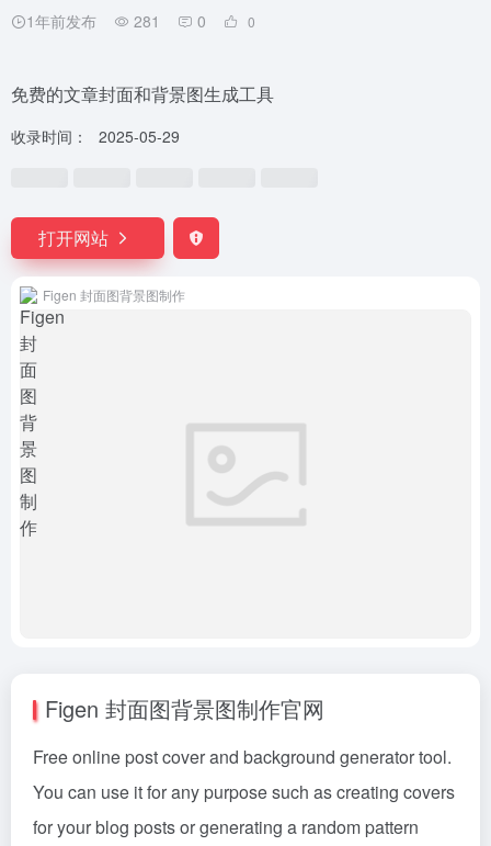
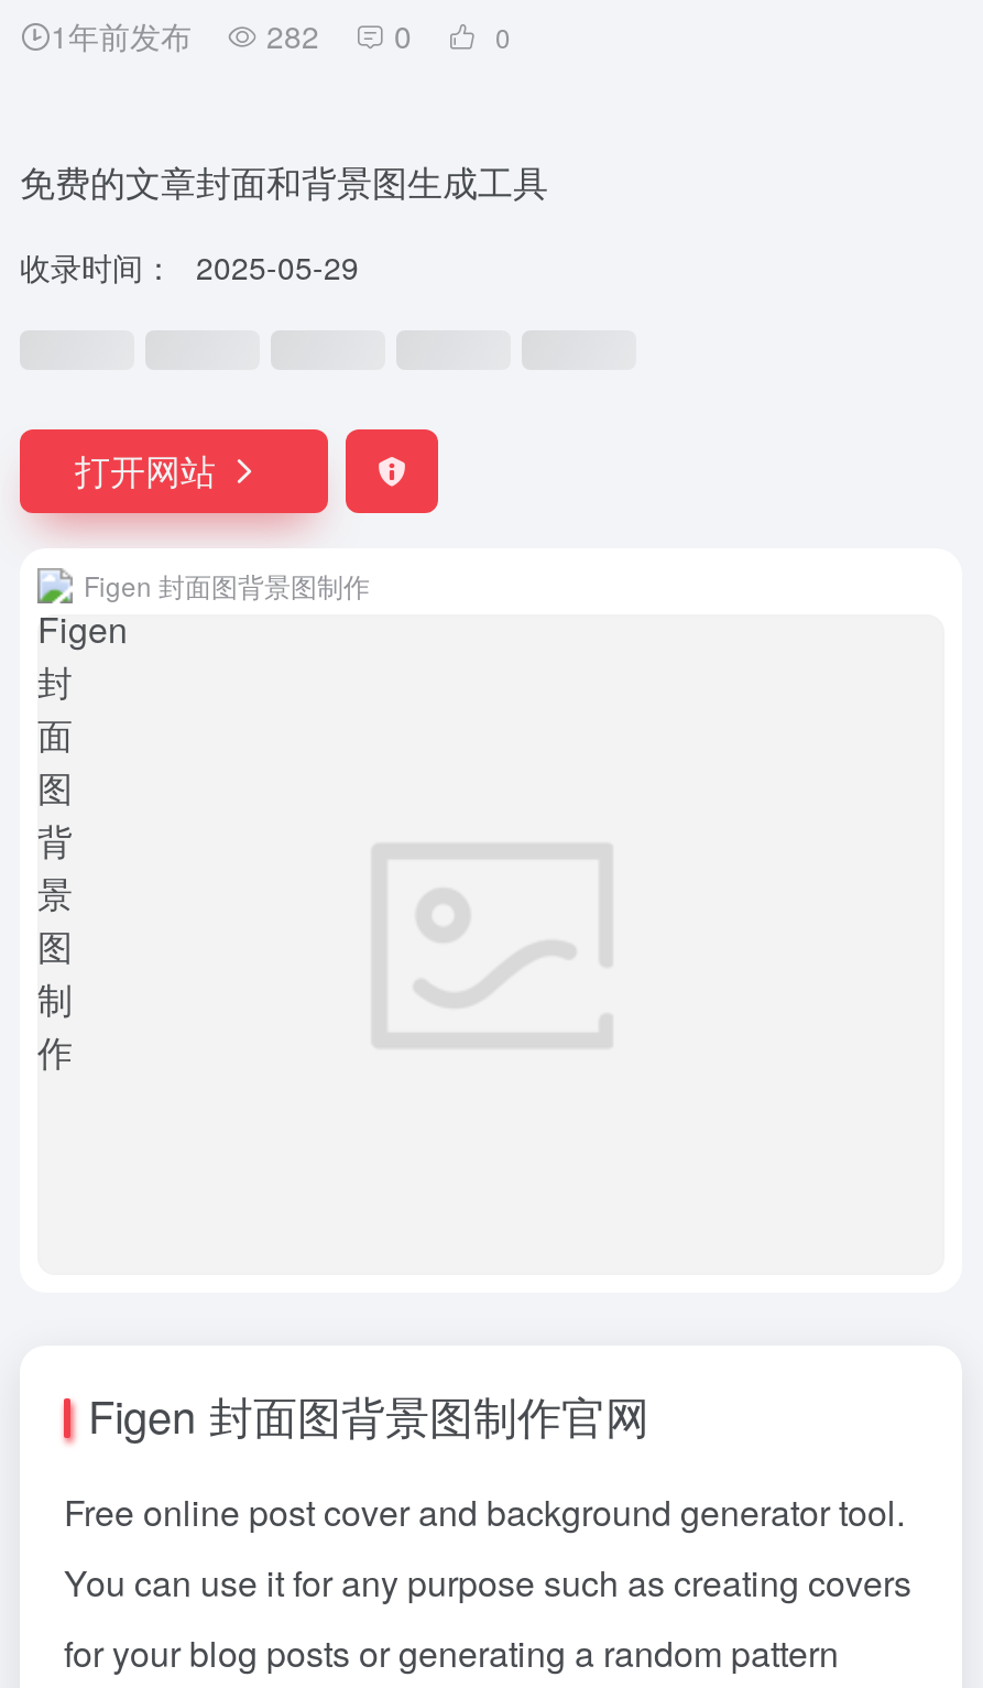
[26,10,206,32] 1年前发布 281 0 -> [51,13,412,57] 1年前发布 282 0

